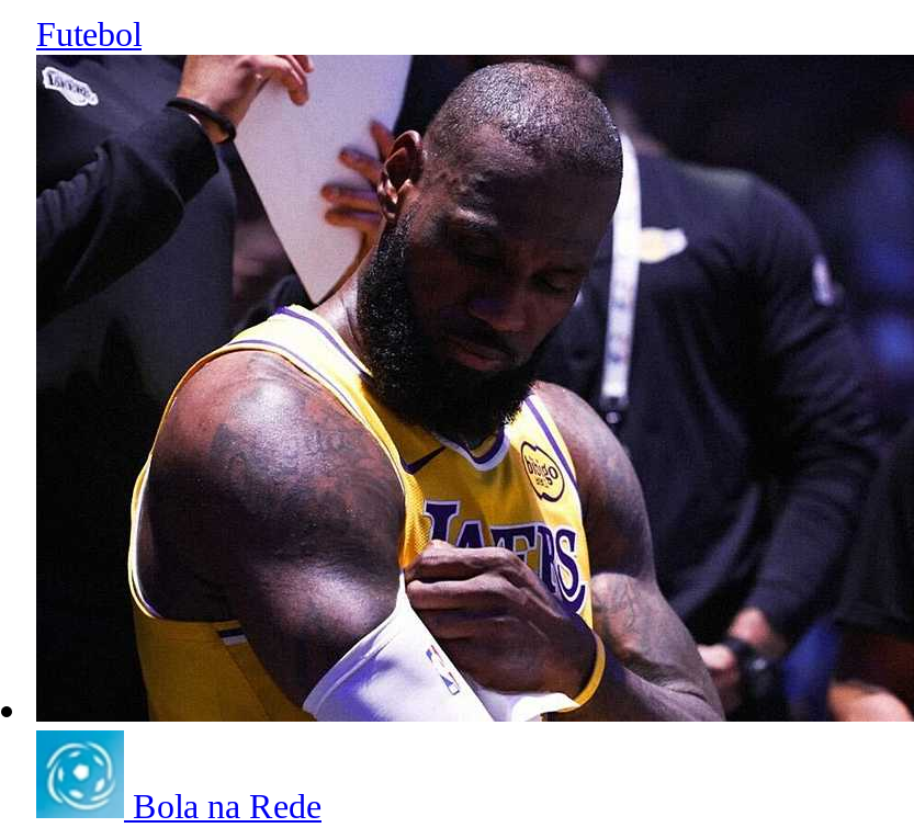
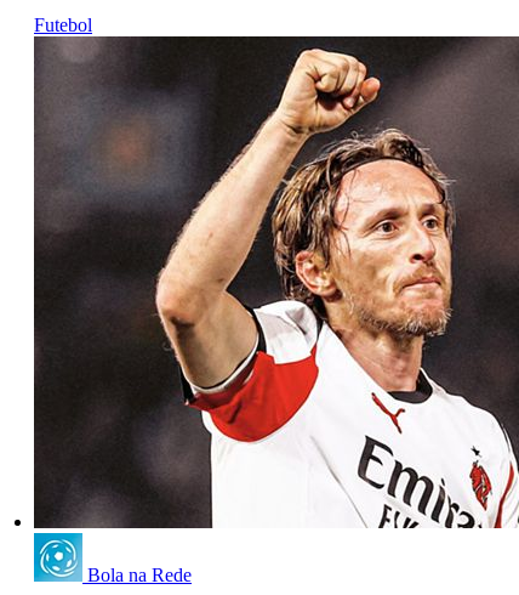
[38,54,907,734] [image] -> [34,35,515,534] [image]

